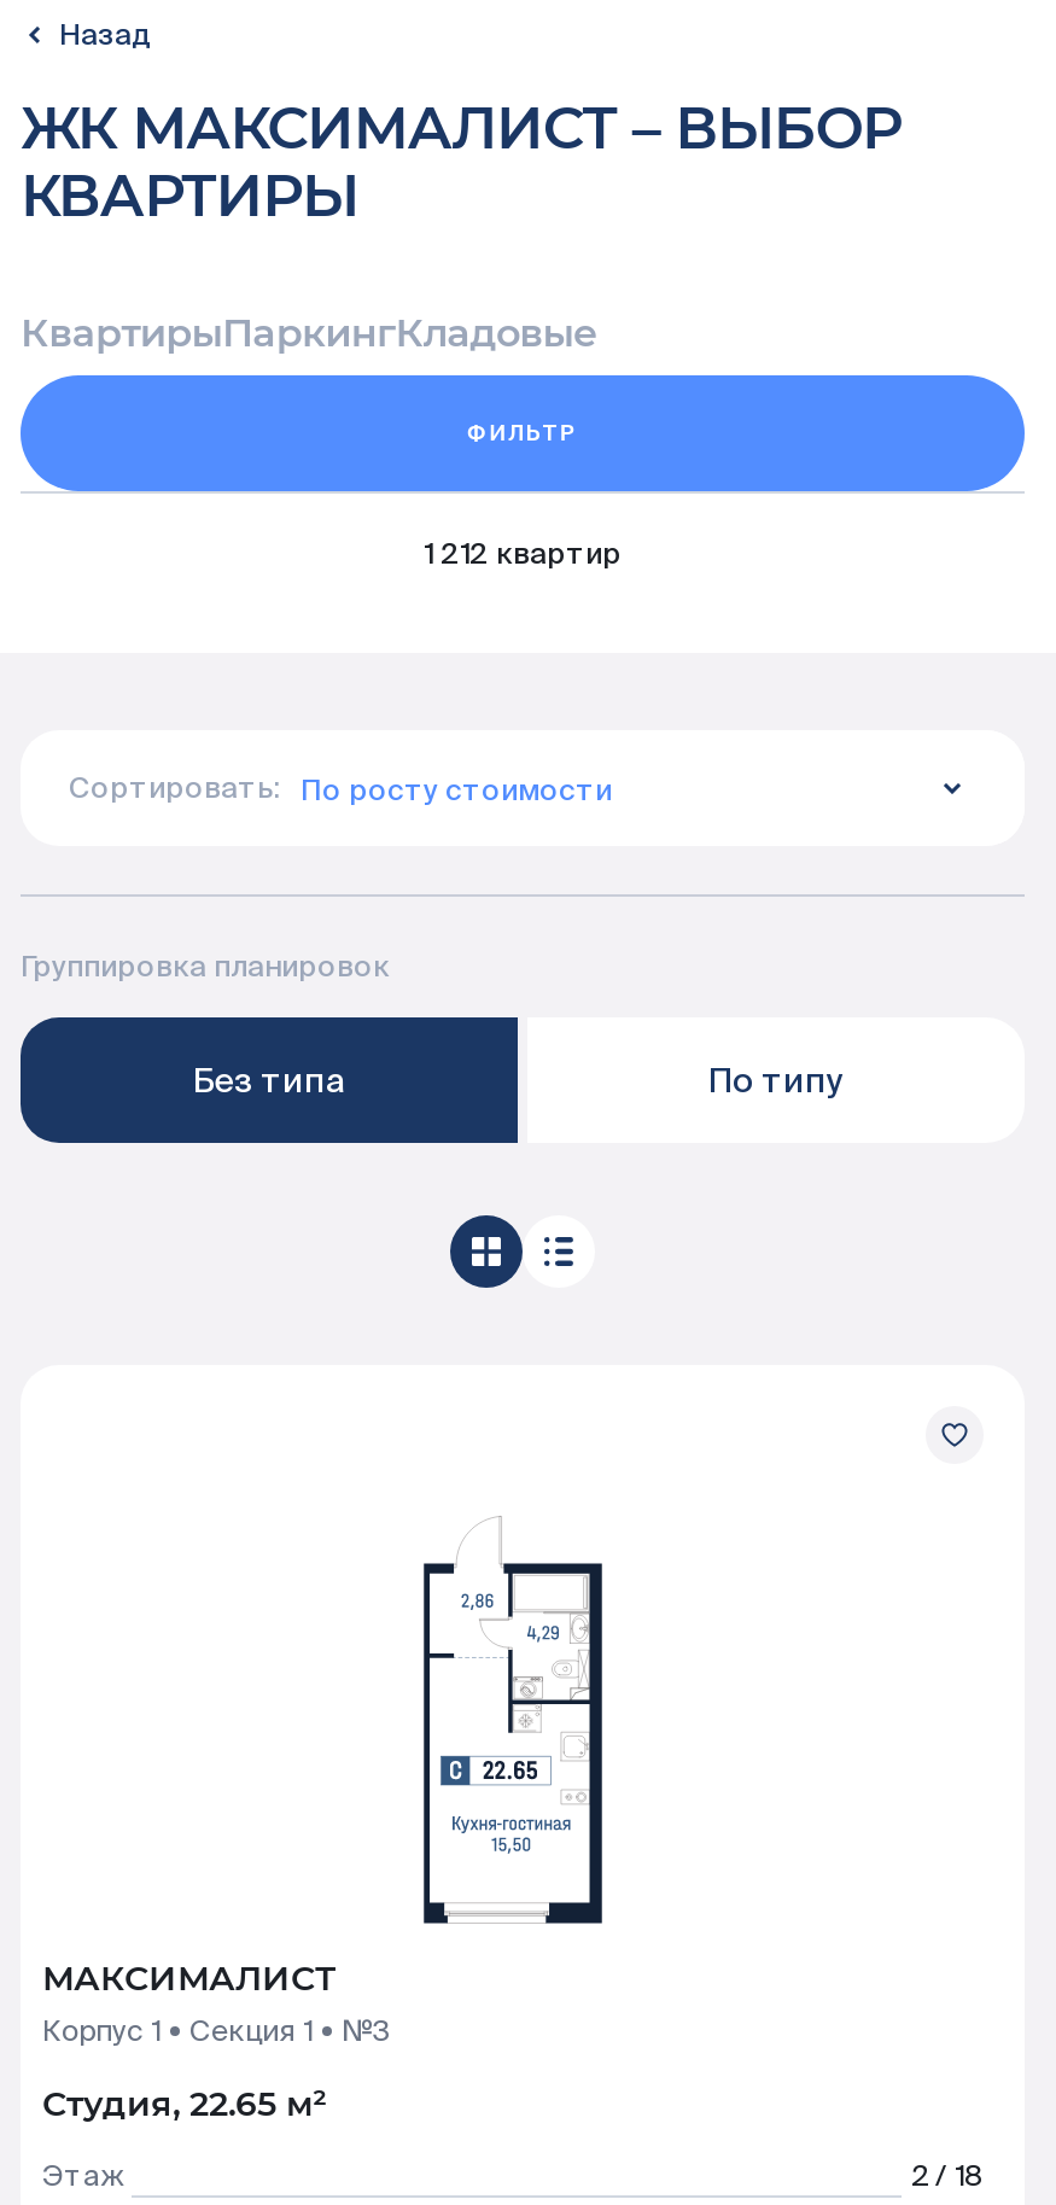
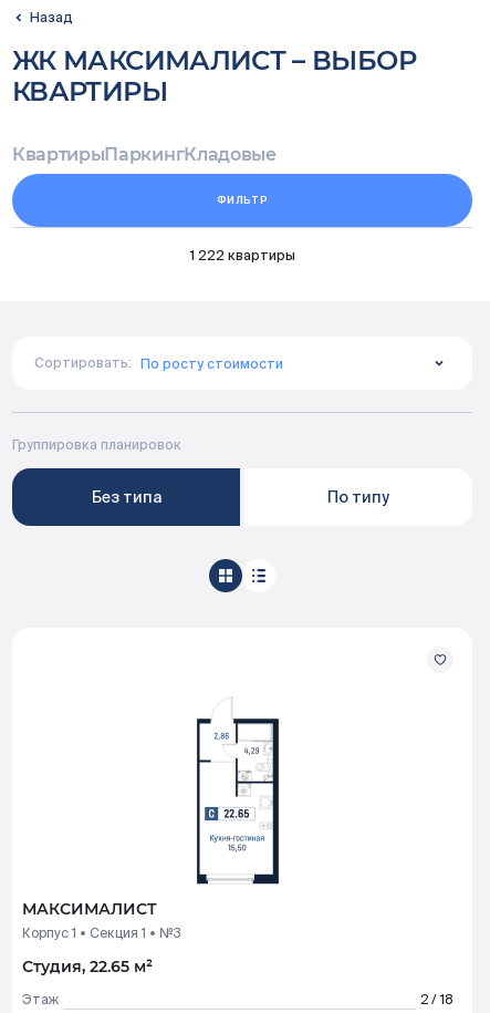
[424,537,622,568] 1 212 квартир -> [190,248,295,262] 1 222 квартиры

